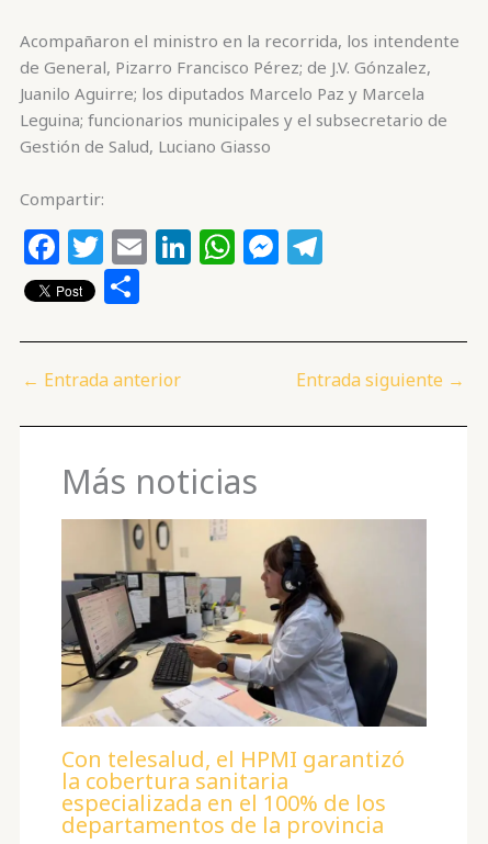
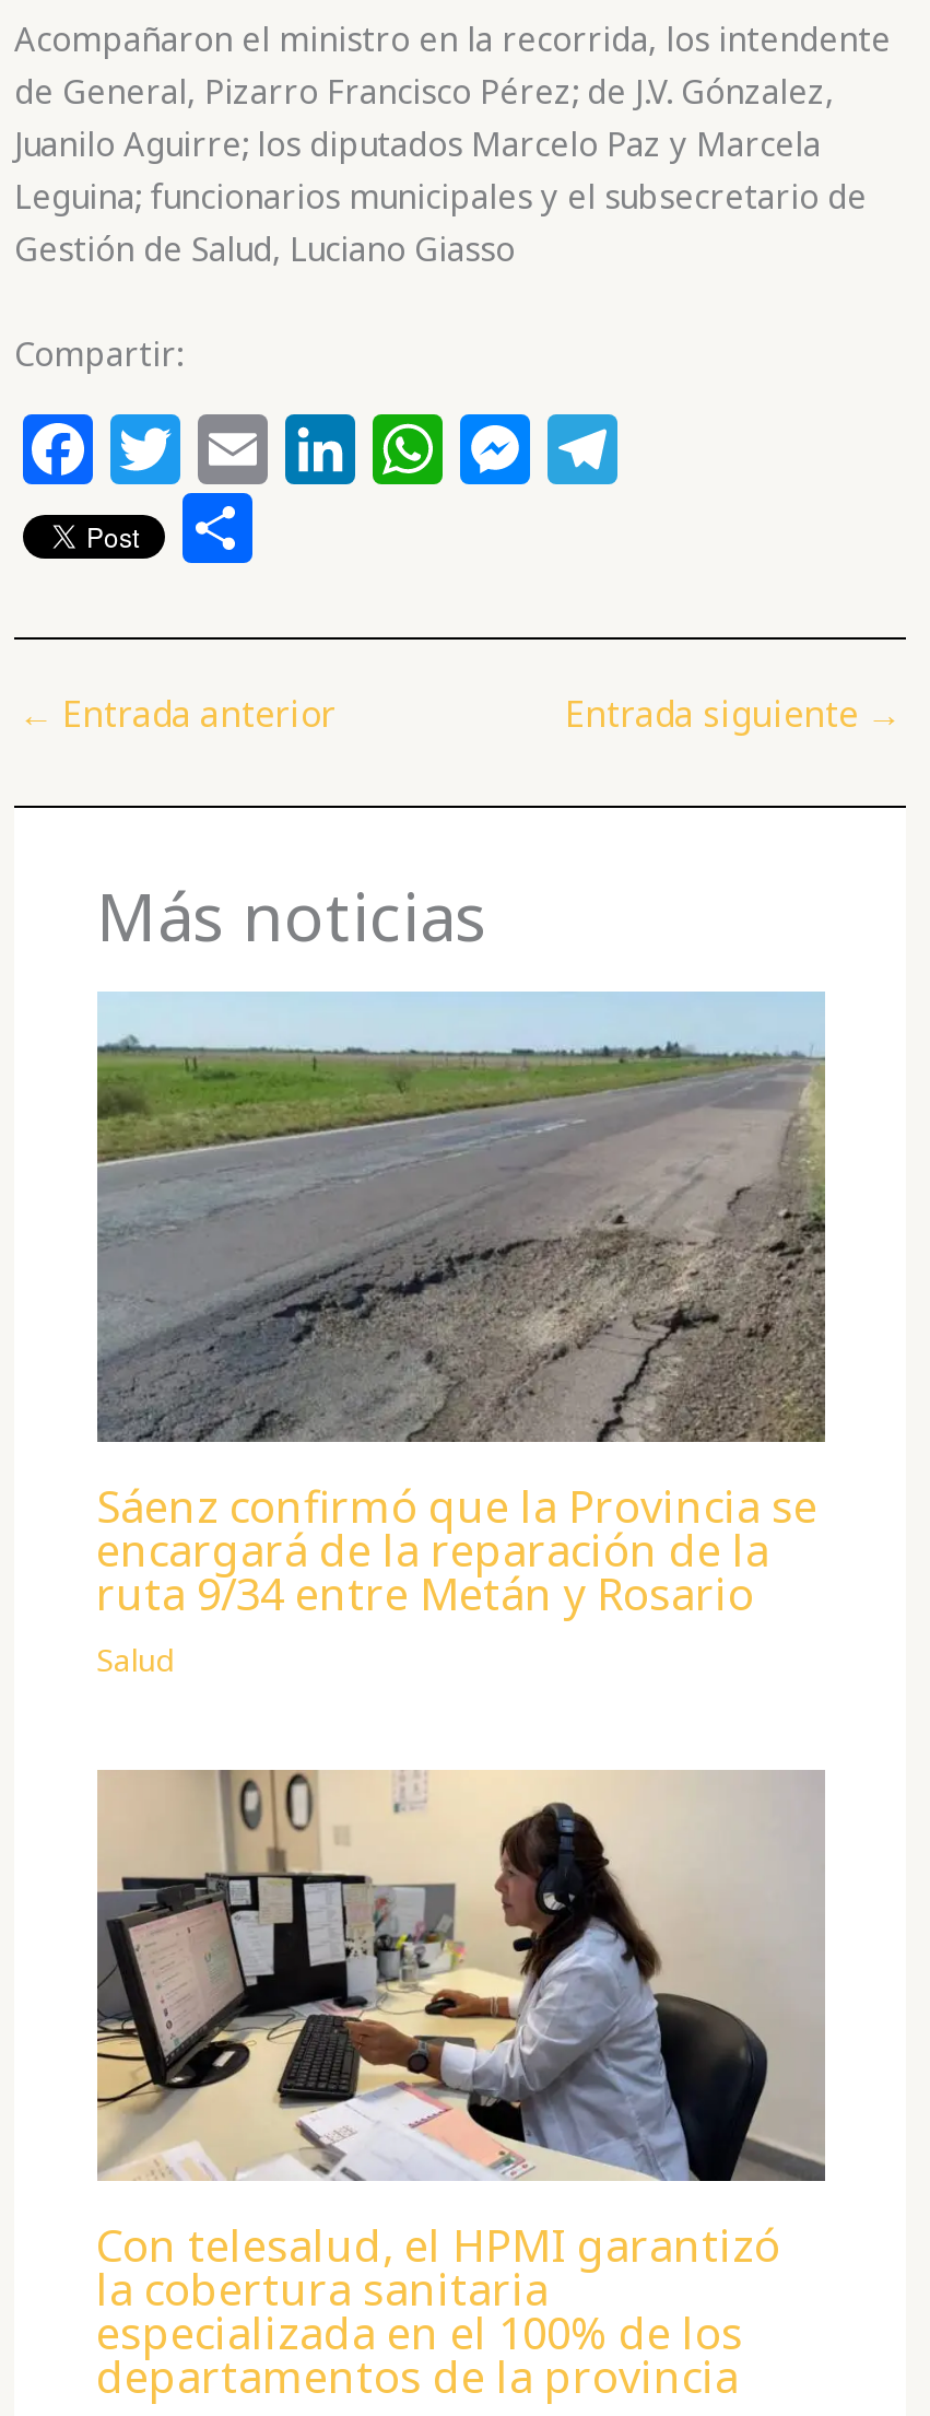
none -> [95,992,827,1679] [image] | Sáenz confirmó que la Provincia se | encargará de la reparación de la | ruta 9/34 entre Metán y Rosario | Salud

